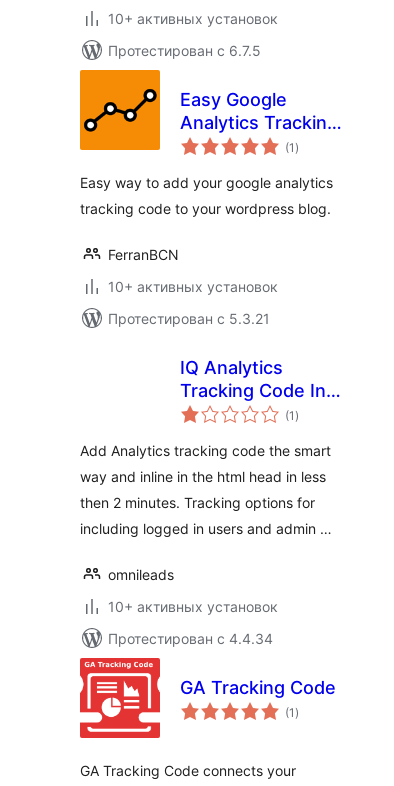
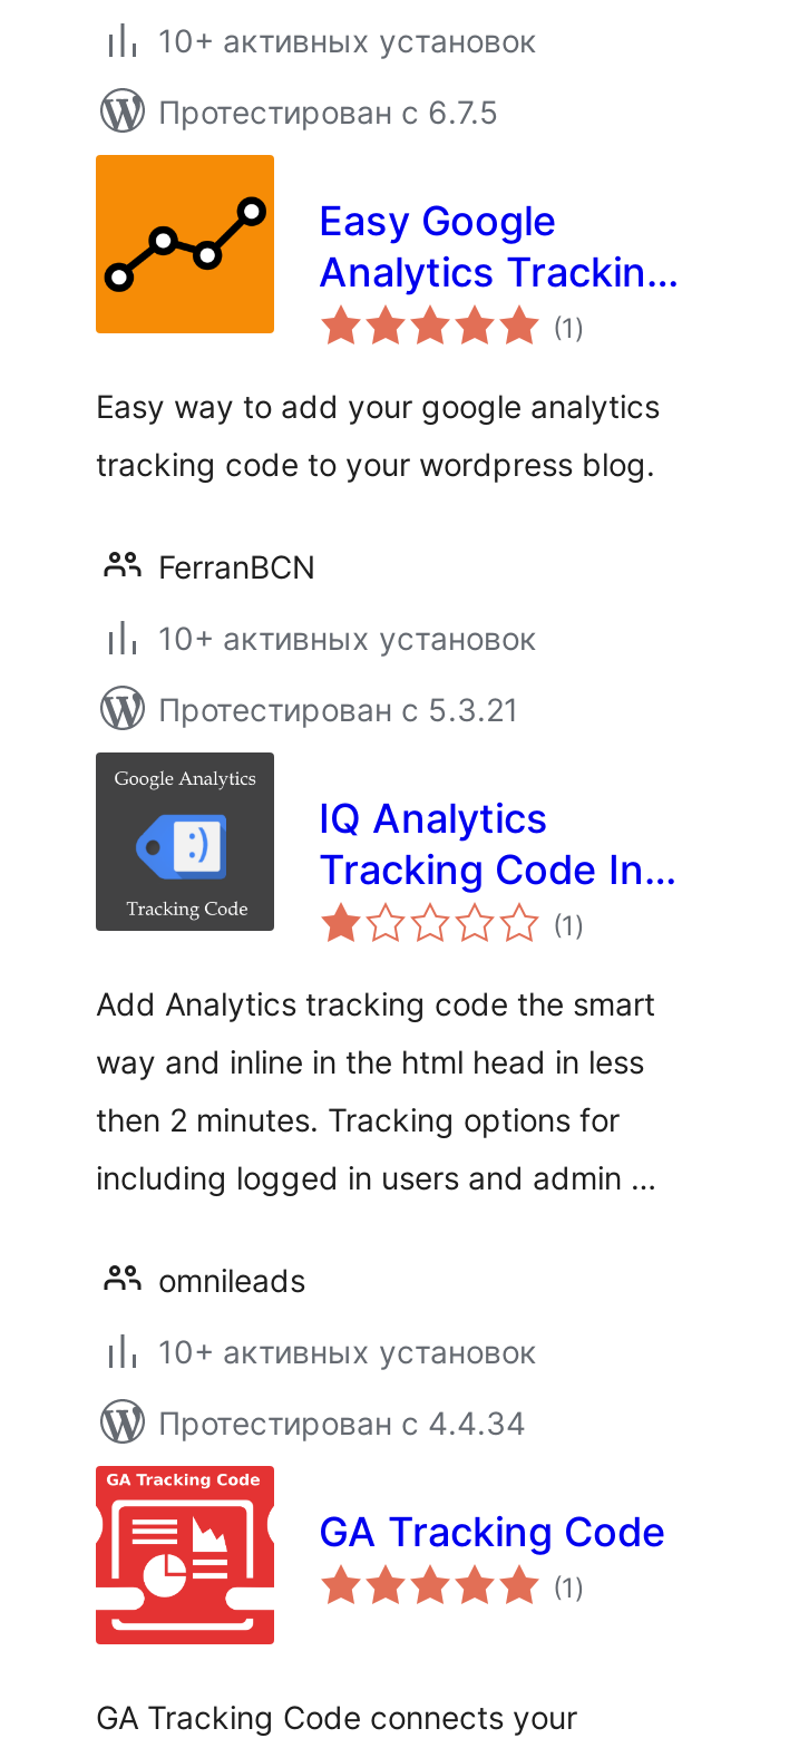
none -> [94,750,276,933] [image]

